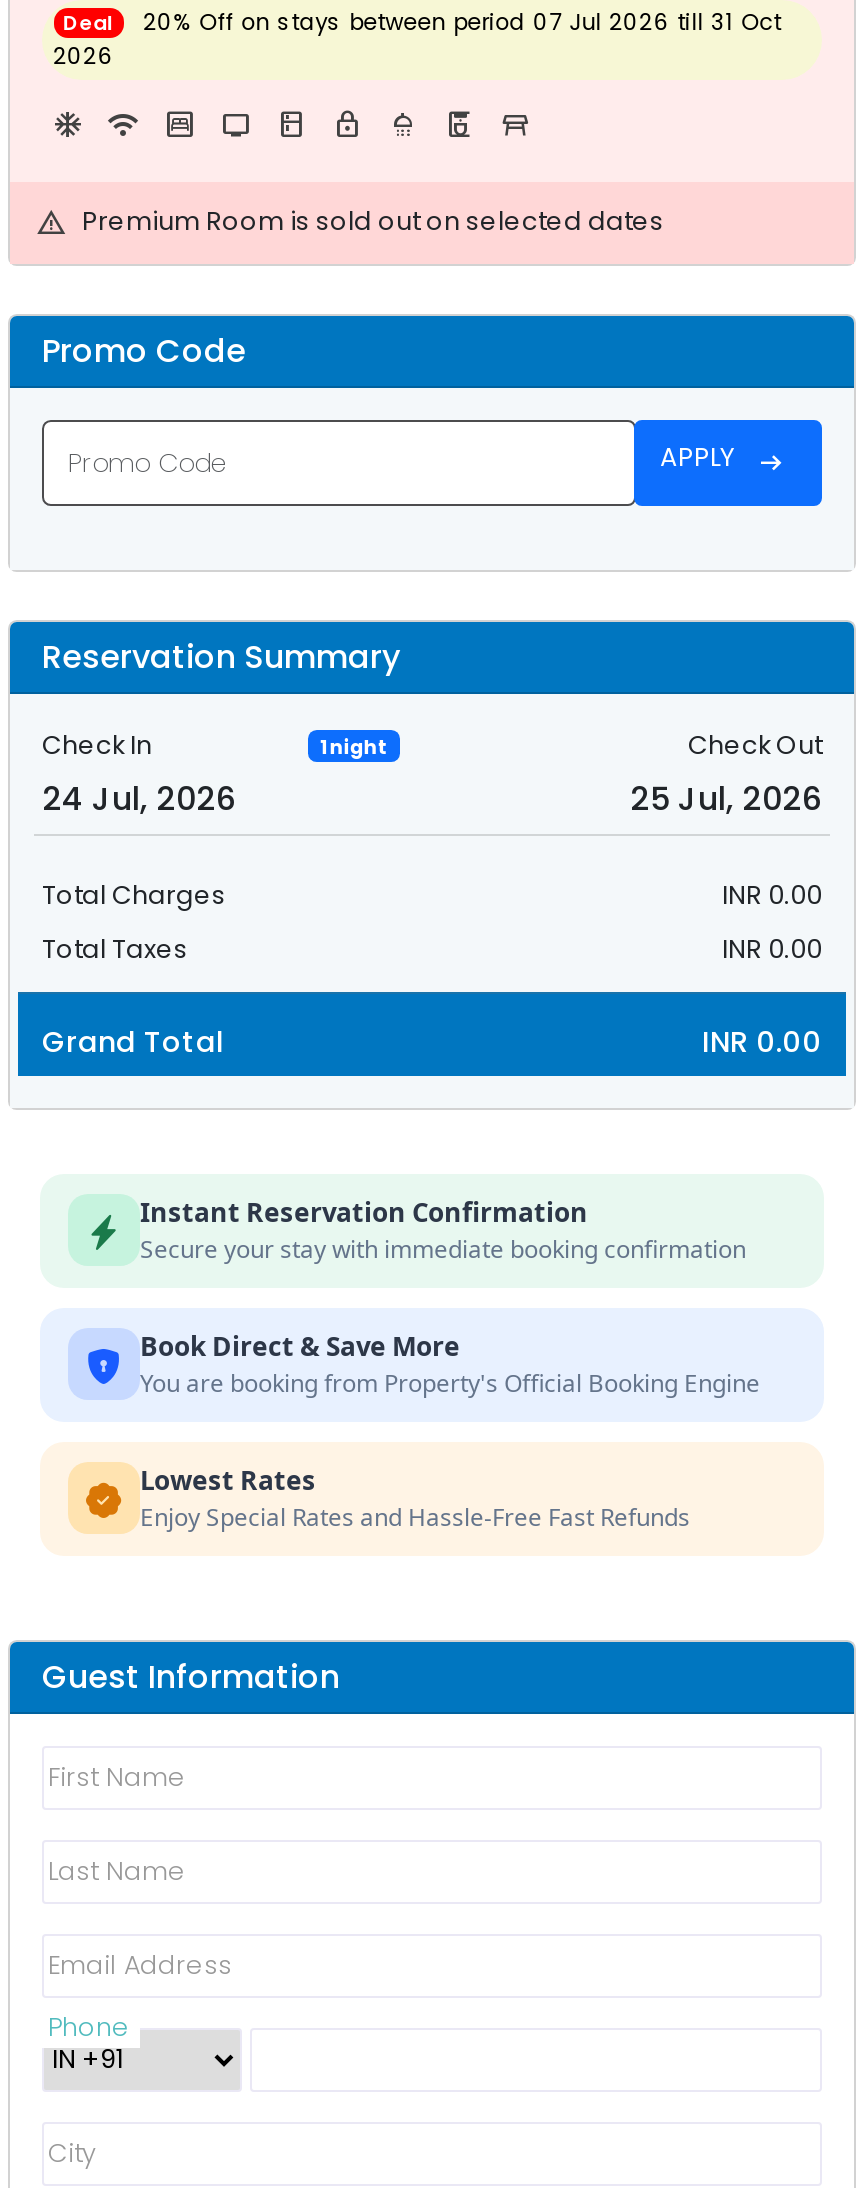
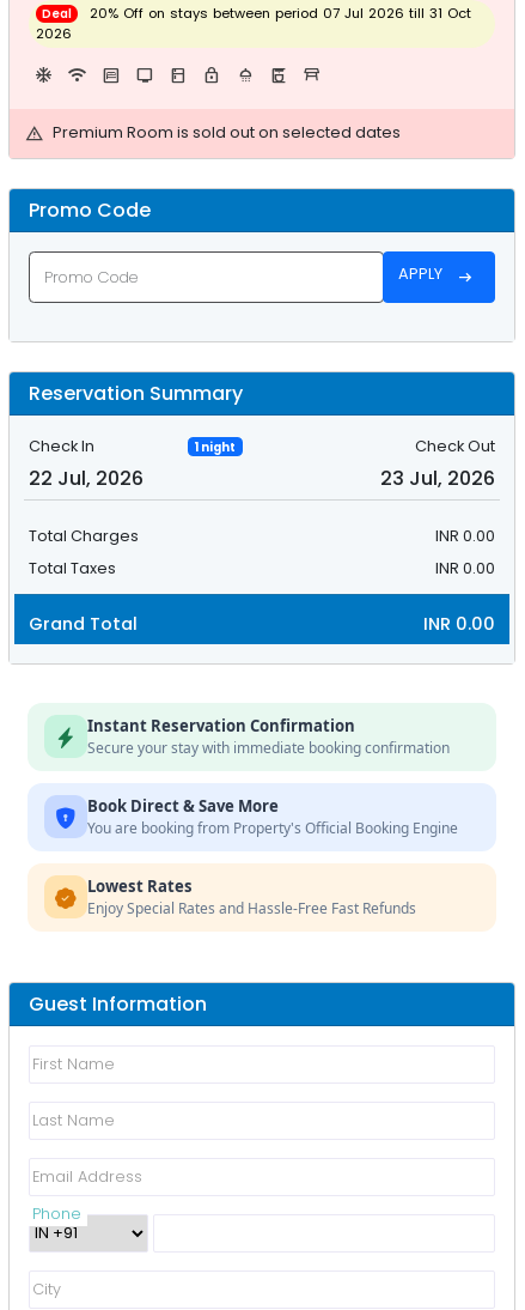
[42,776,236,822] 24 Jul, 2026 -> [29,464,144,492] 22 Jul, 2026
[630,776,822,822] 25 Jul, 2026 -> [380,464,495,492] 23 Jul, 2026

